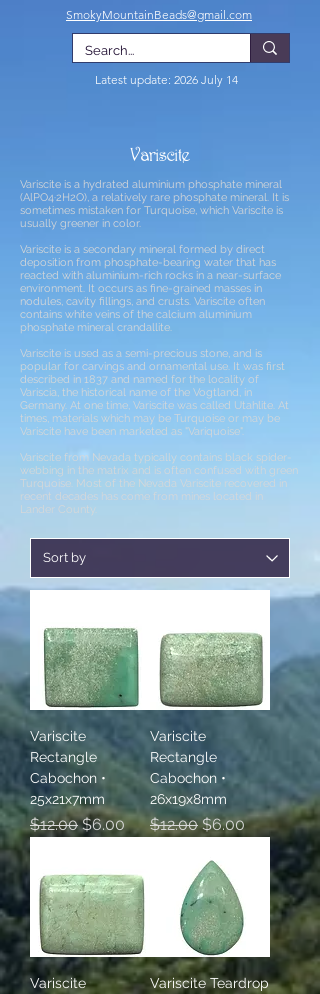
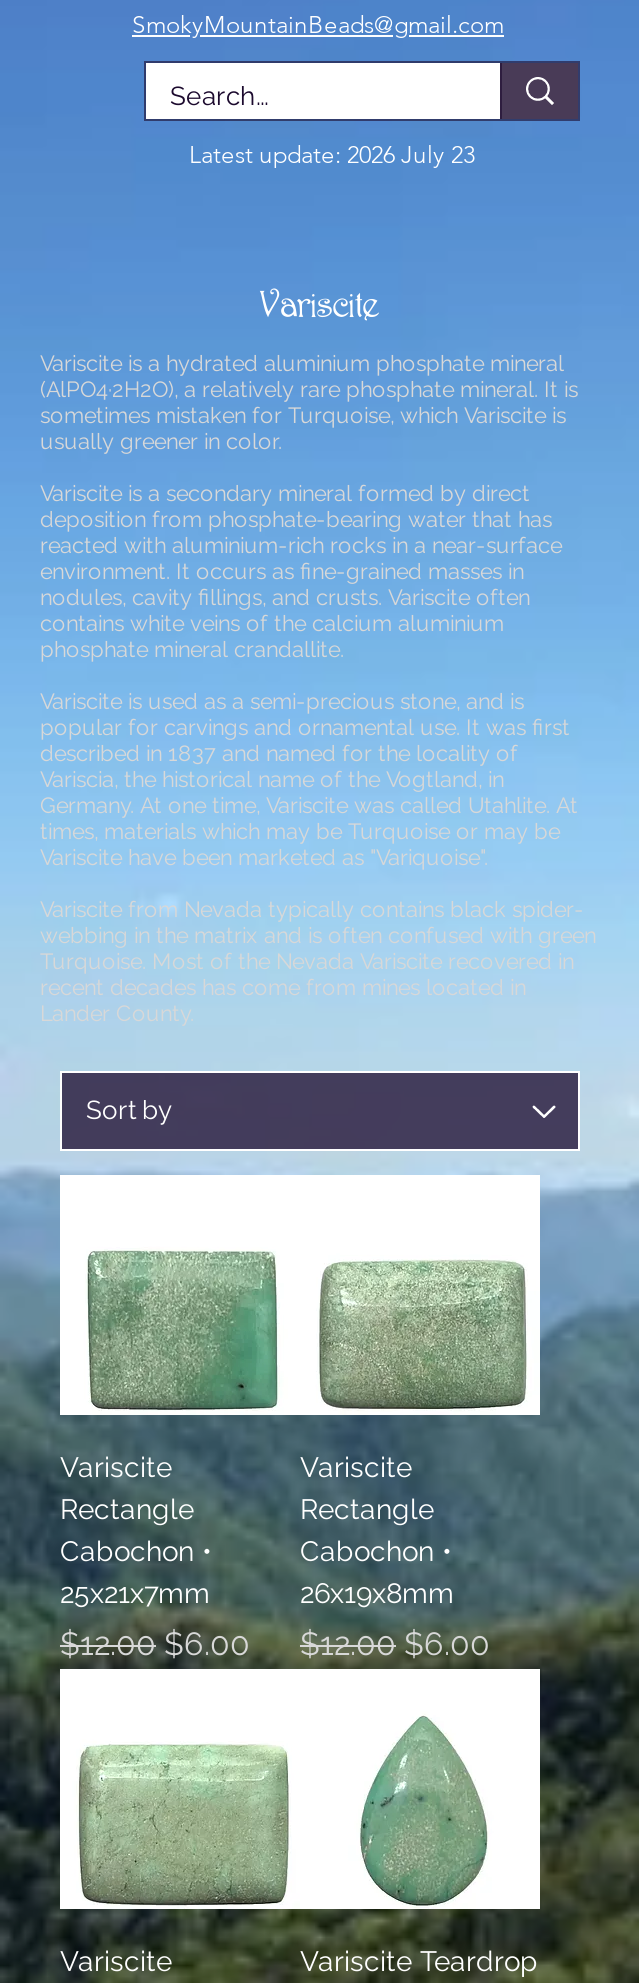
[94,72,237,87] Latest update: 2026 July 14 -> [189,139,475,169] Latest update: 2026 July 23

